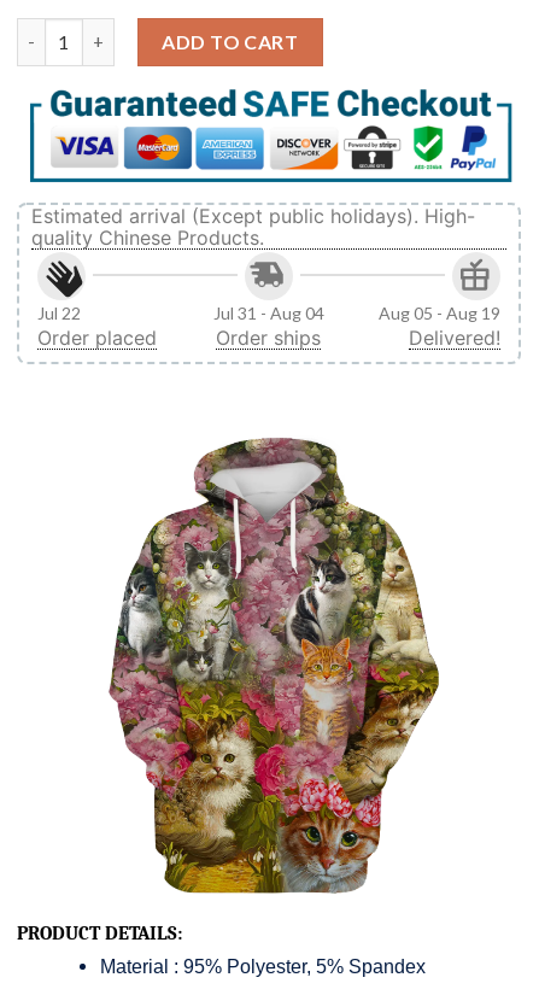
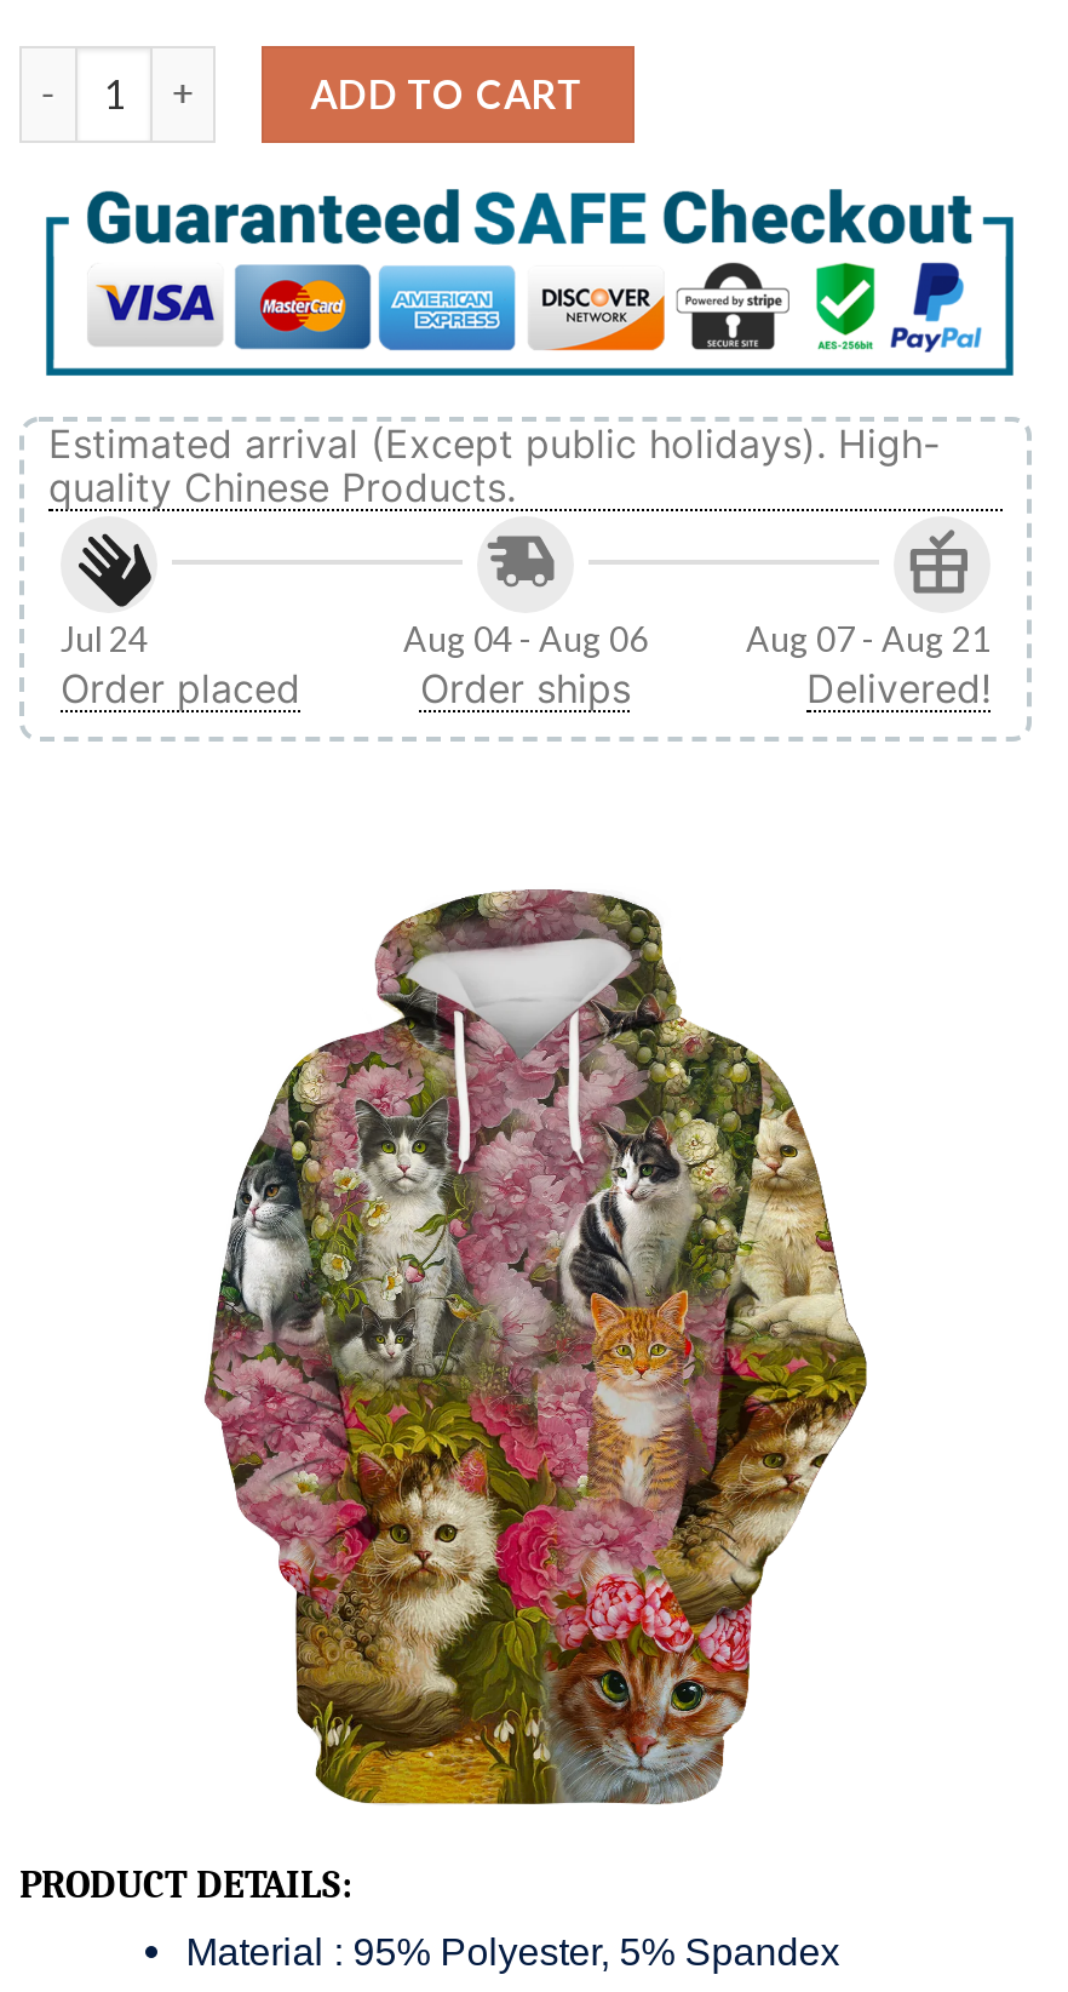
[37,303,81,323] Jul 22 -> [61,618,148,659] Jul 24
[213,303,324,323] Jul 31 - Aug 04 -> [403,618,648,659] Aug 04 - Aug 06
[379,303,500,323] Aug 05 - Aug 19 -> [746,618,991,659] Aug 07 - Aug 21

